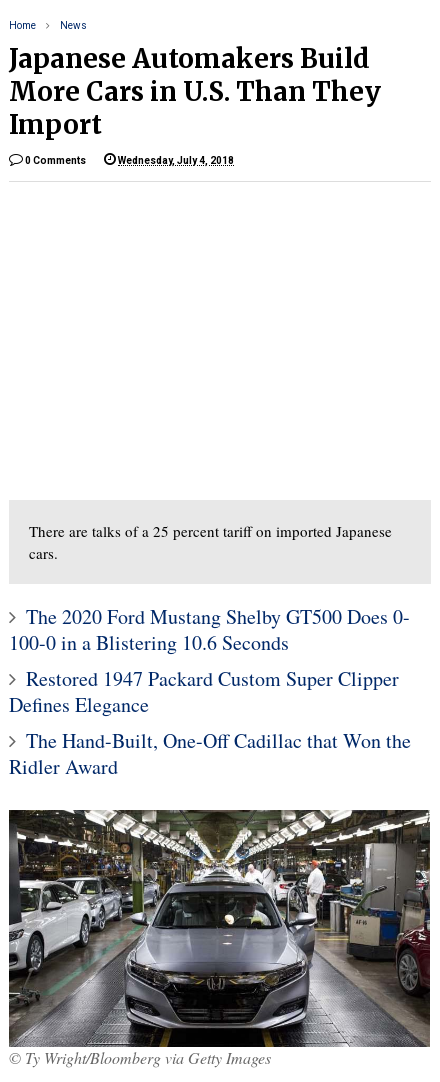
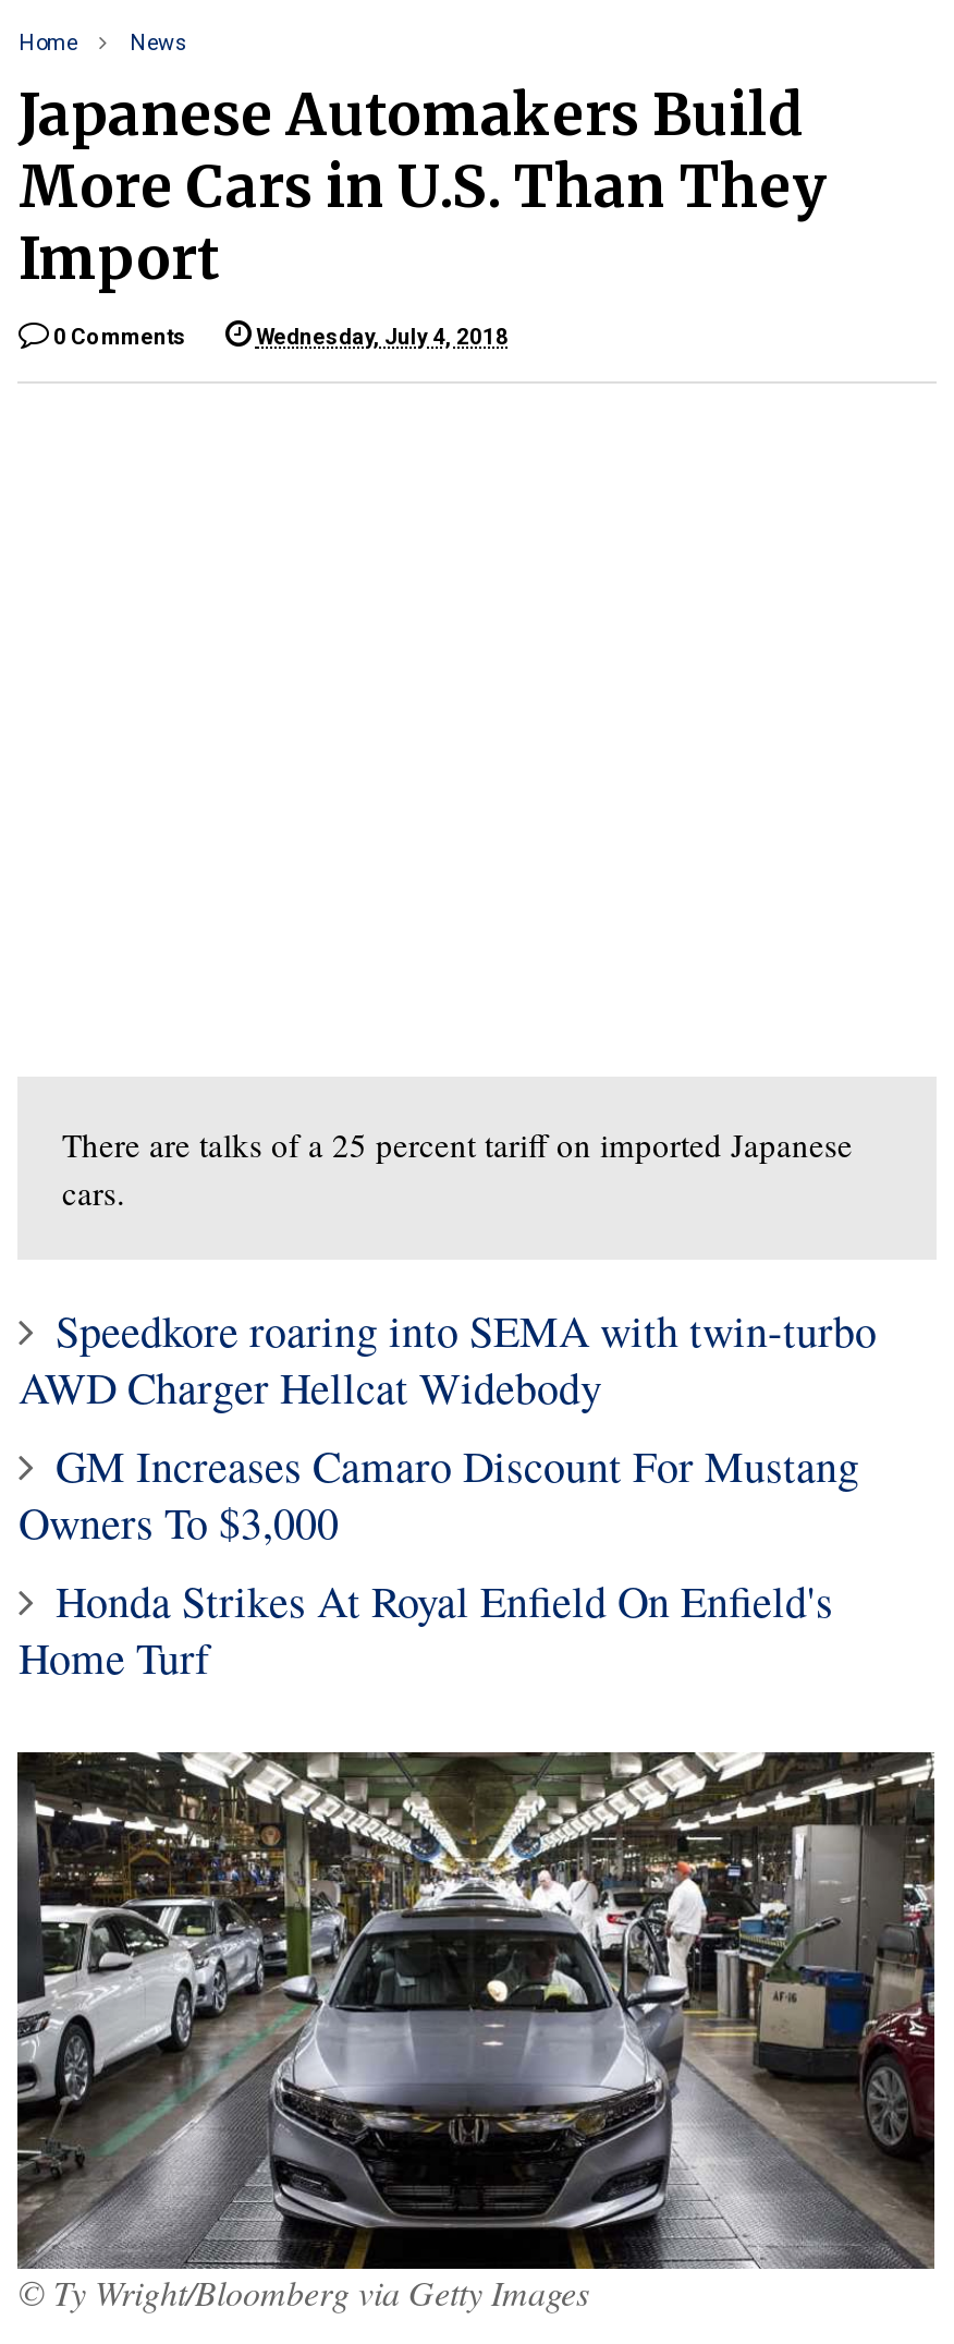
[9,603,411,780] The 2020 Ford Mustang Shelby GT500 Does 0- | 100-0 in a Blistering 10.6 Seconds | Restored 1947 Packard Custom Super Clipper | Defines Elegance | The Hand-Built, One-Off Cadillac that Won the | Ridler Award -> [18,1301,876,1687] Speedkore roaring into SEMA with twin-turbo | AWD Charger Hellcat Widebody | GM Increases Camaro Discount For Mustang | Owners To $3,000 | Honda Strikes At Royal Enfield On Enfield's | Home Turf

